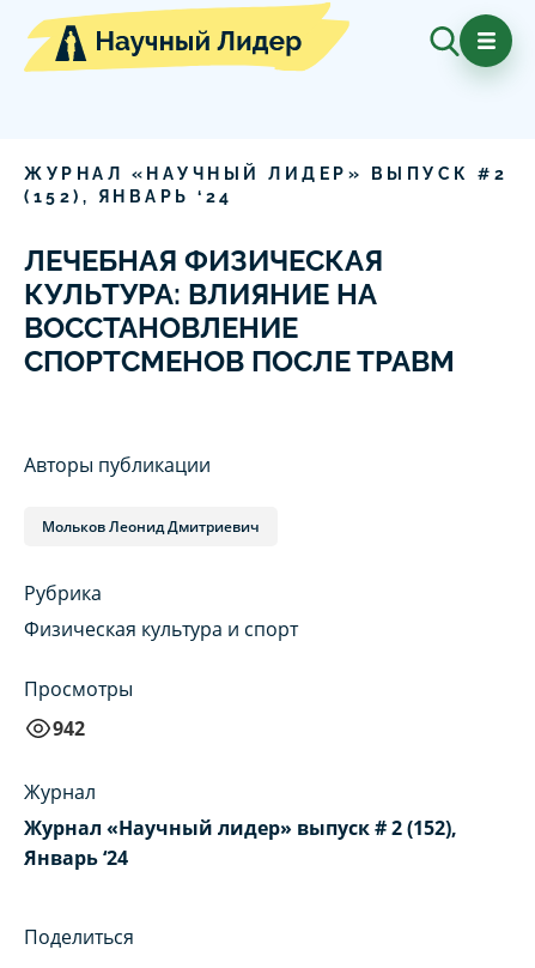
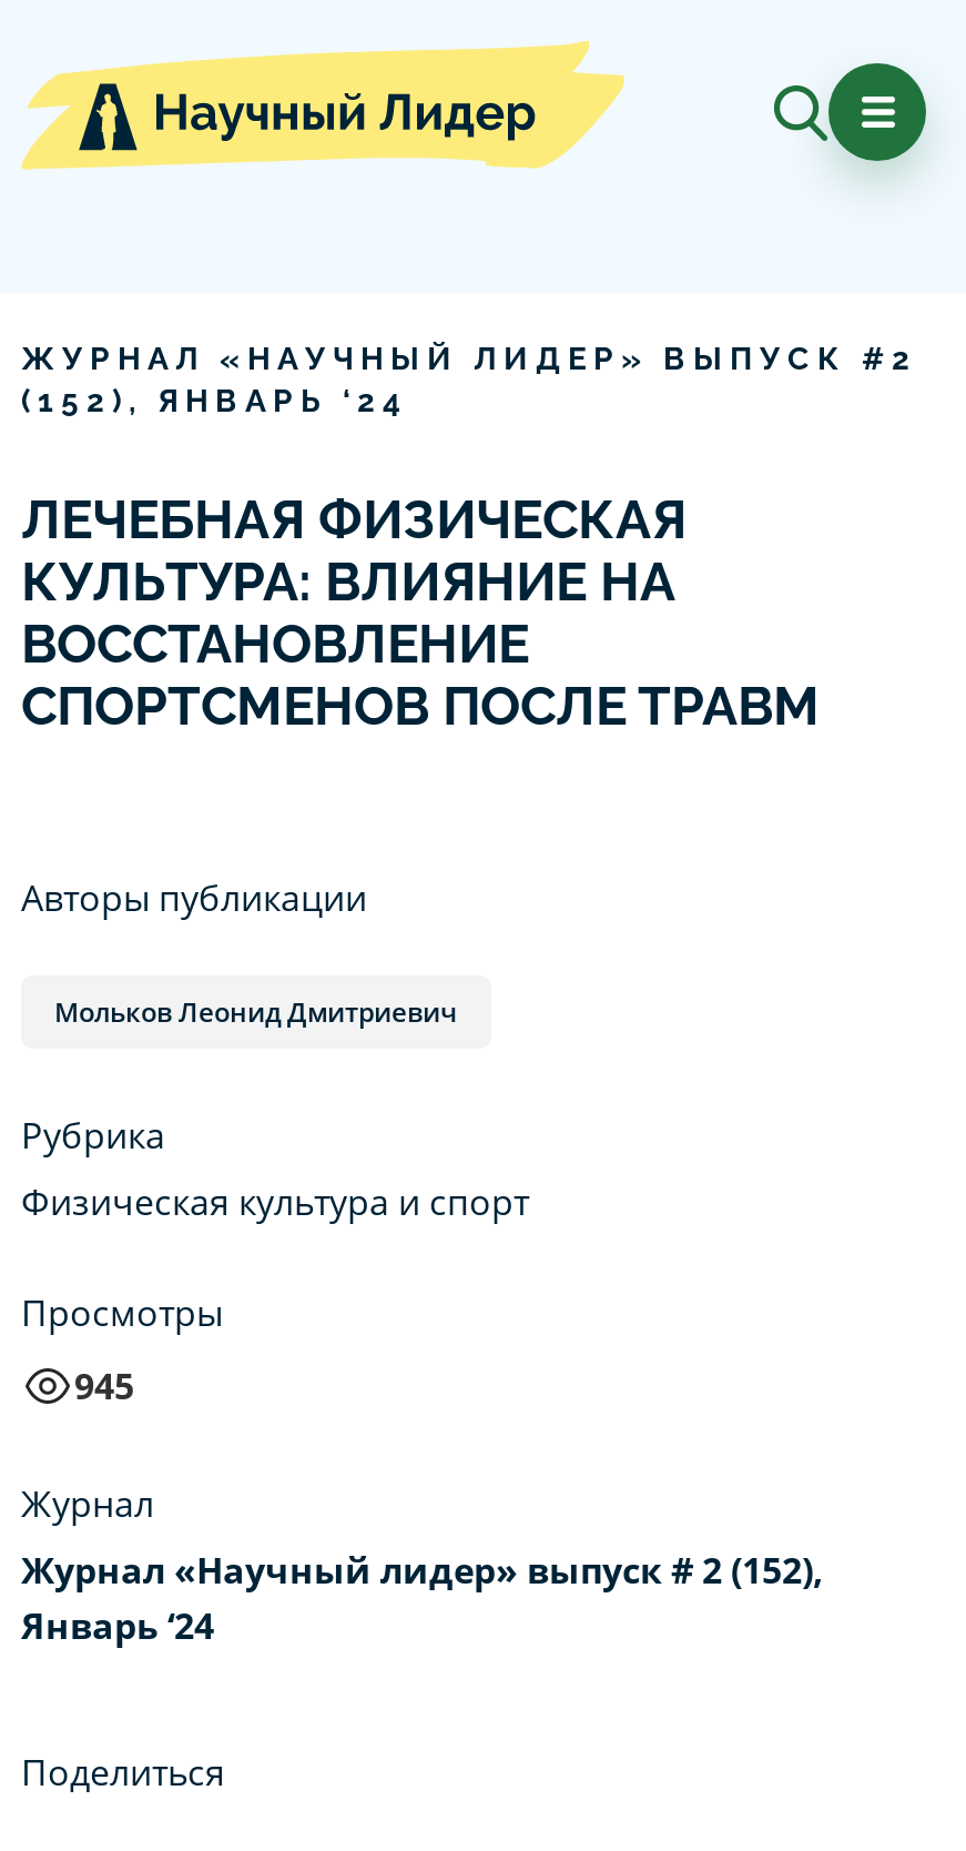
[53,715,85,742] 942 -> [74,1362,134,1410] 945

